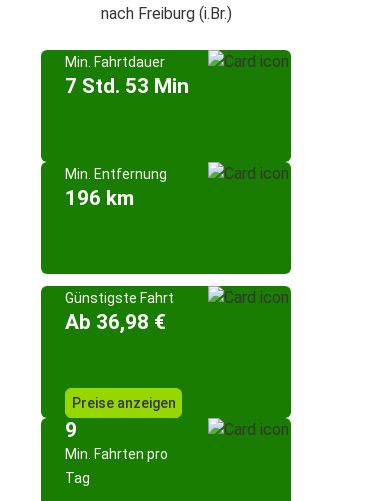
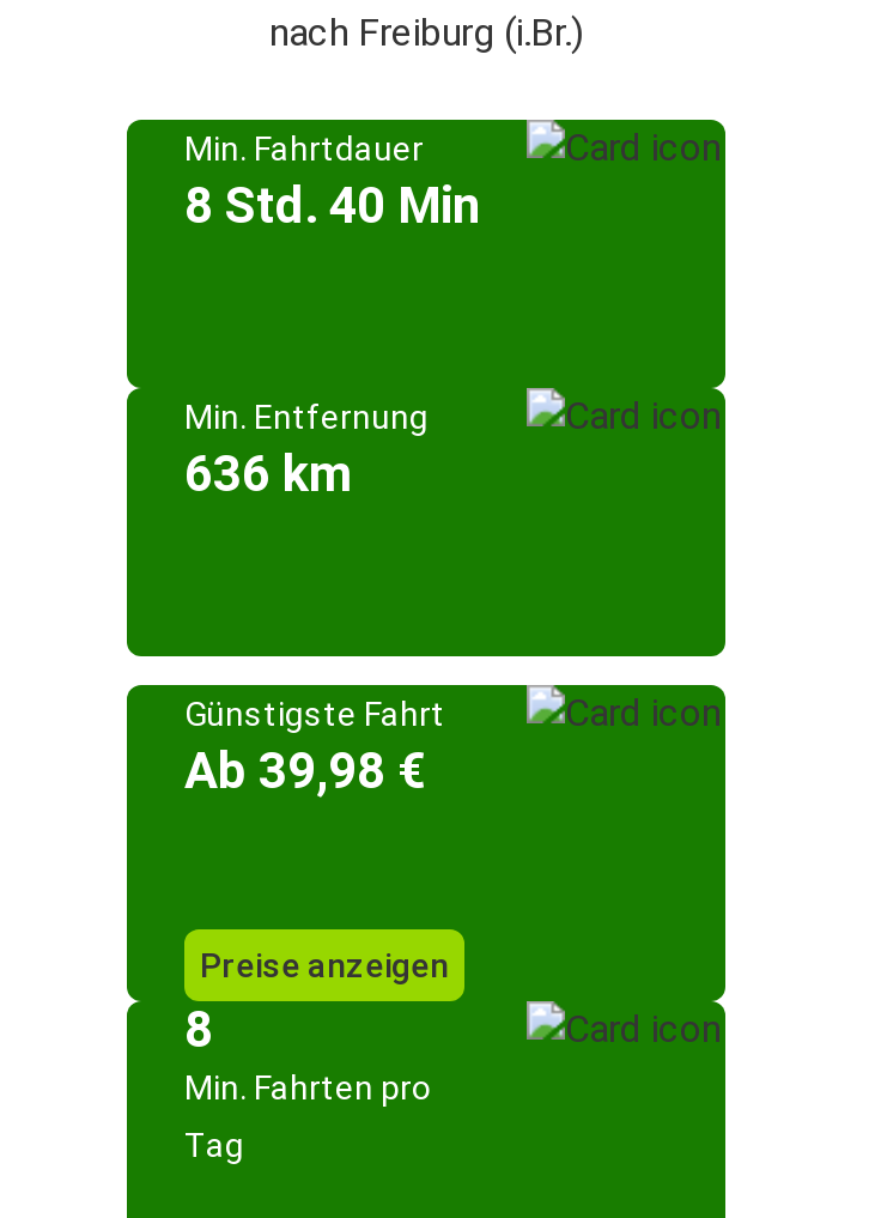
[65,74,189,98] 7 Std. 53 Min -> [184,177,481,235] 8 Std. 40 Min
[65,186,134,210] 196 km -> [184,446,350,503] 636 km
[65,310,166,334] Ab 36,98 € -> [184,743,426,800] Ab 39,98 €
[65,418,77,442] 9 -> [184,1001,213,1059] 8

